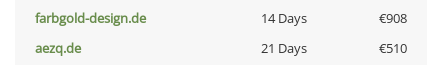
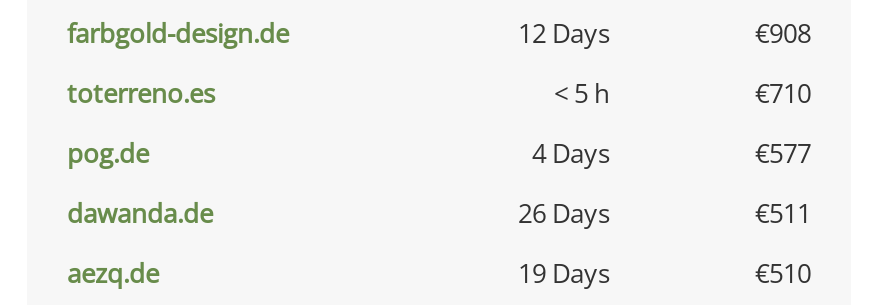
[260,9,306,27] 14 Days -> [518,15,610,51] 12 Days
none -> [67,75,811,231] toterreno.es | < 5 h | €710 | pog.de | 4 Days | €577 | dawanda.de | 26 Days | €511
[260,39,306,57] 21 Days -> [518,255,610,291] 19 Days

